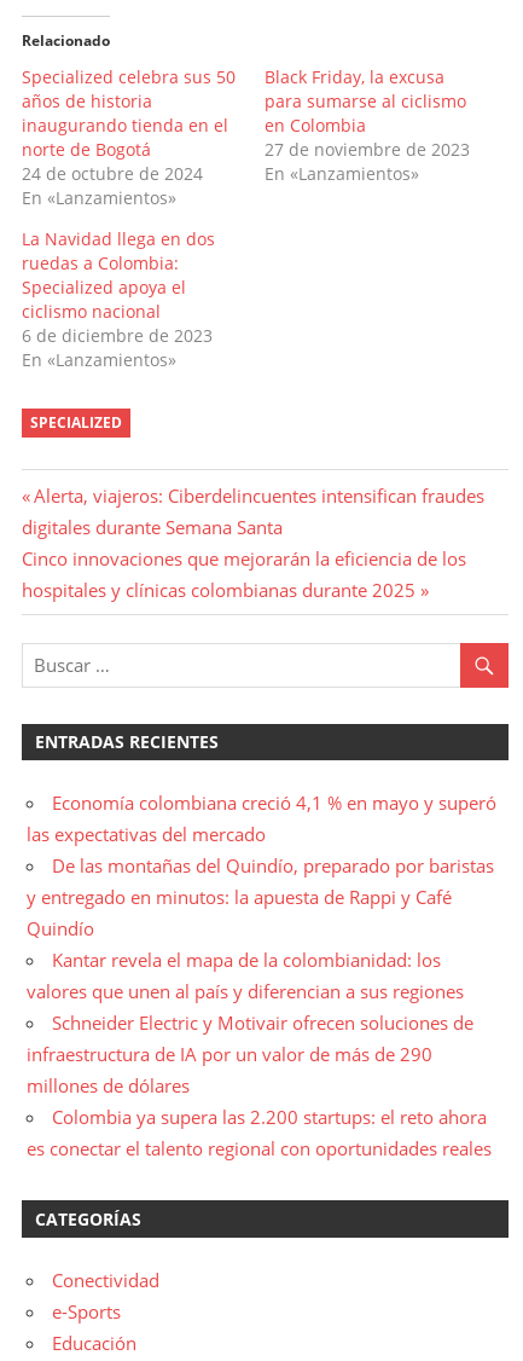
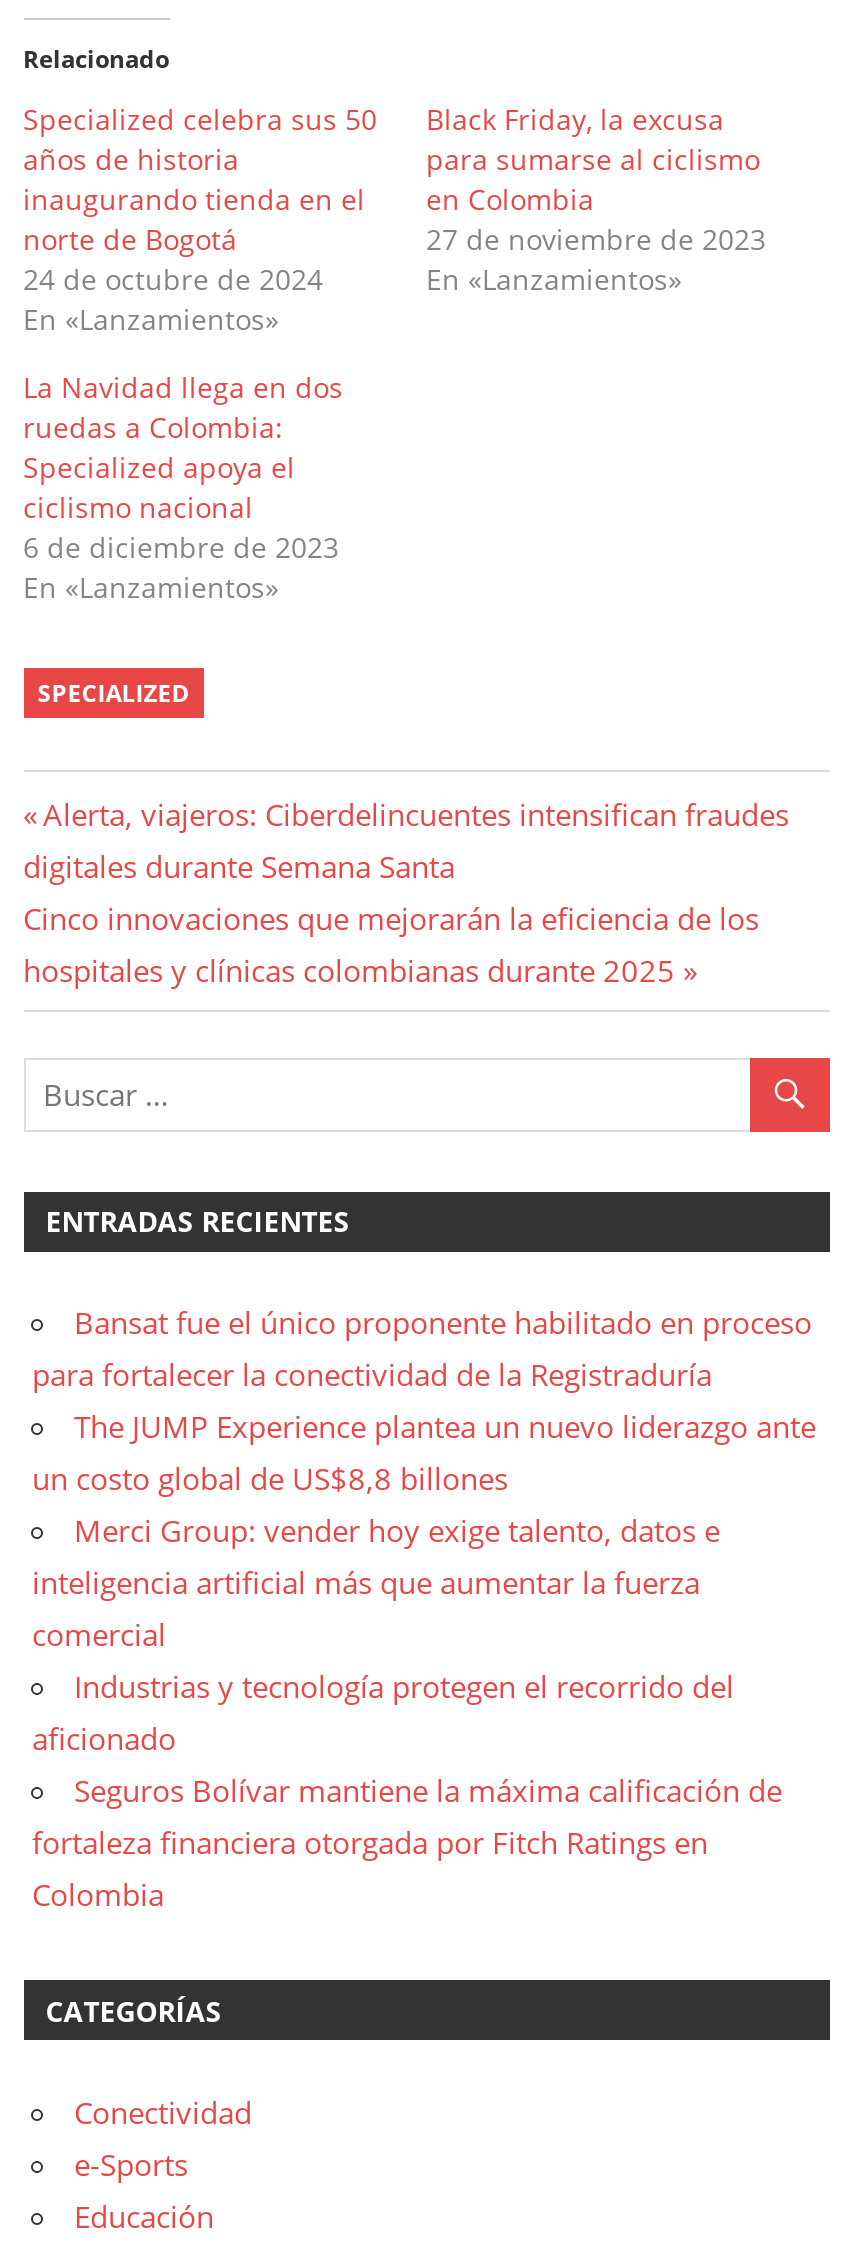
[27,791,496,1161] Economía colombiana creció 4,1 % en mayo y superó | las expectativas del mercado | De las montañas del Quindío, preparado por baristas | y entregado en minutos: la apuesta de Rappi y Café | Quindío | Kantar revela el mapa de la colombianidad: los | valores que unen al país y diferencian a sus regiones | Schneider Electric y Motivair ofrecen soluciones de | infraestructura de IA por un valor de más de 290 | millones de dólares | Colombia ya supera las 2.200 startups: el reto ahora | es conectar el talento regional con oportunidades reales -> [32,1303,816,1915] Bansat fue el único proponente habilitado en proceso | para fortalecer la conectividad de la Registraduría | The JUMP Experience plantea un nuevo liderazgo ante | un costo global de US$8,8 billones | Merci Group: vender hoy exige talento, datos e | inteligencia artificial más que aumentar la fuerza | comercial | Industrias y tecnología protegen el recorrido del | aficionado | Seguros Bolívar mantiene la máxima calificación de | fortaleza financiera otorgada por Fitch Ratings en | Colombia

